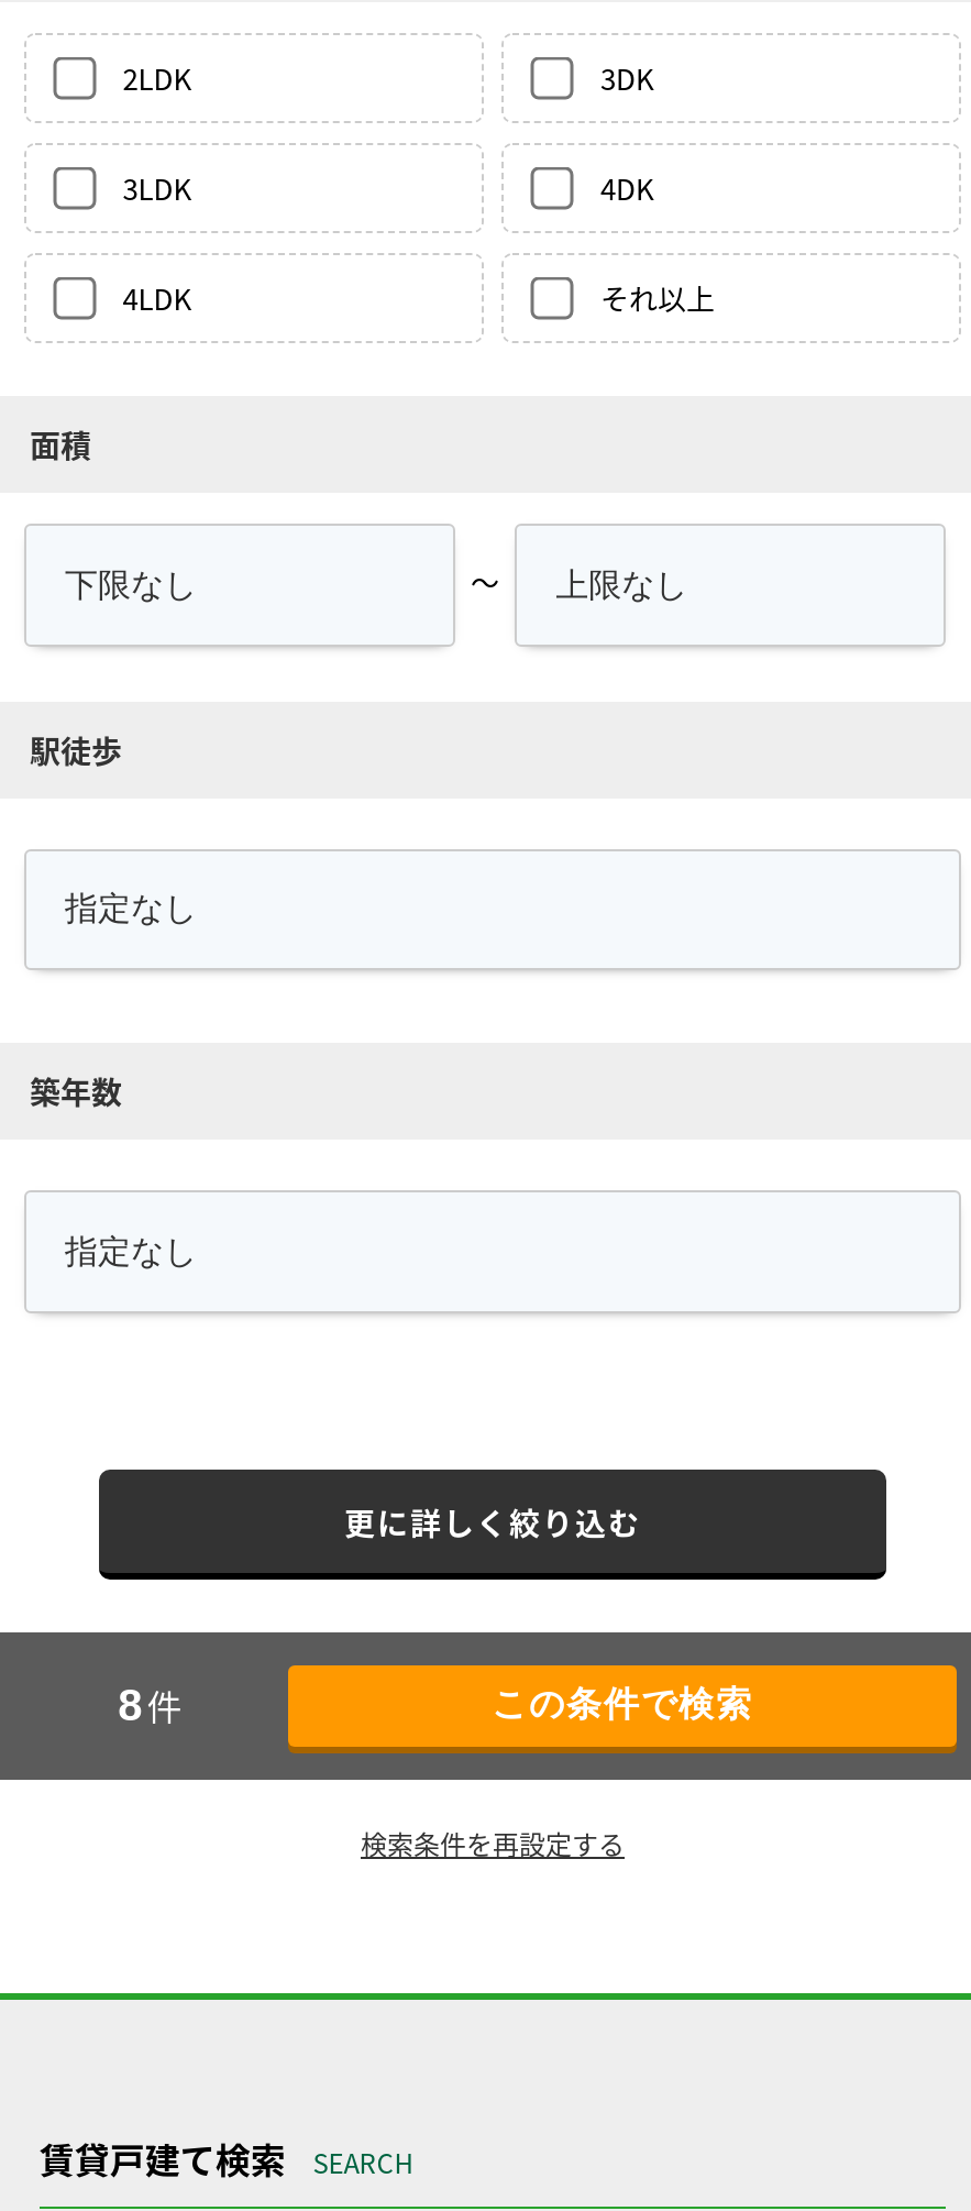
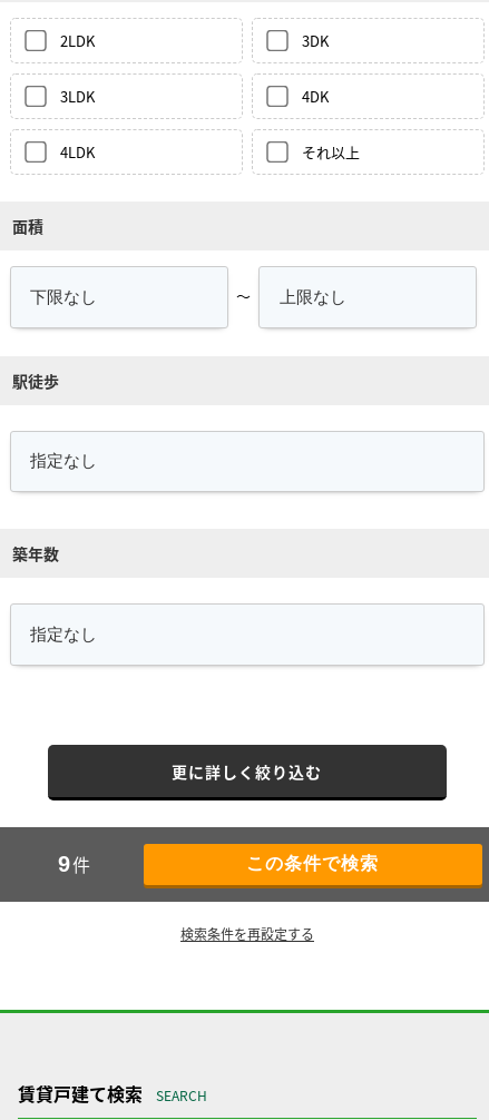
[118,1679,182,1732] 8 件 -> [57,851,90,878] 9 件

